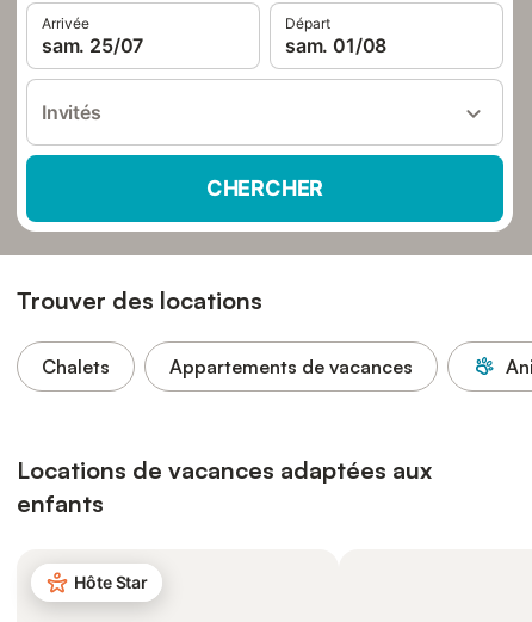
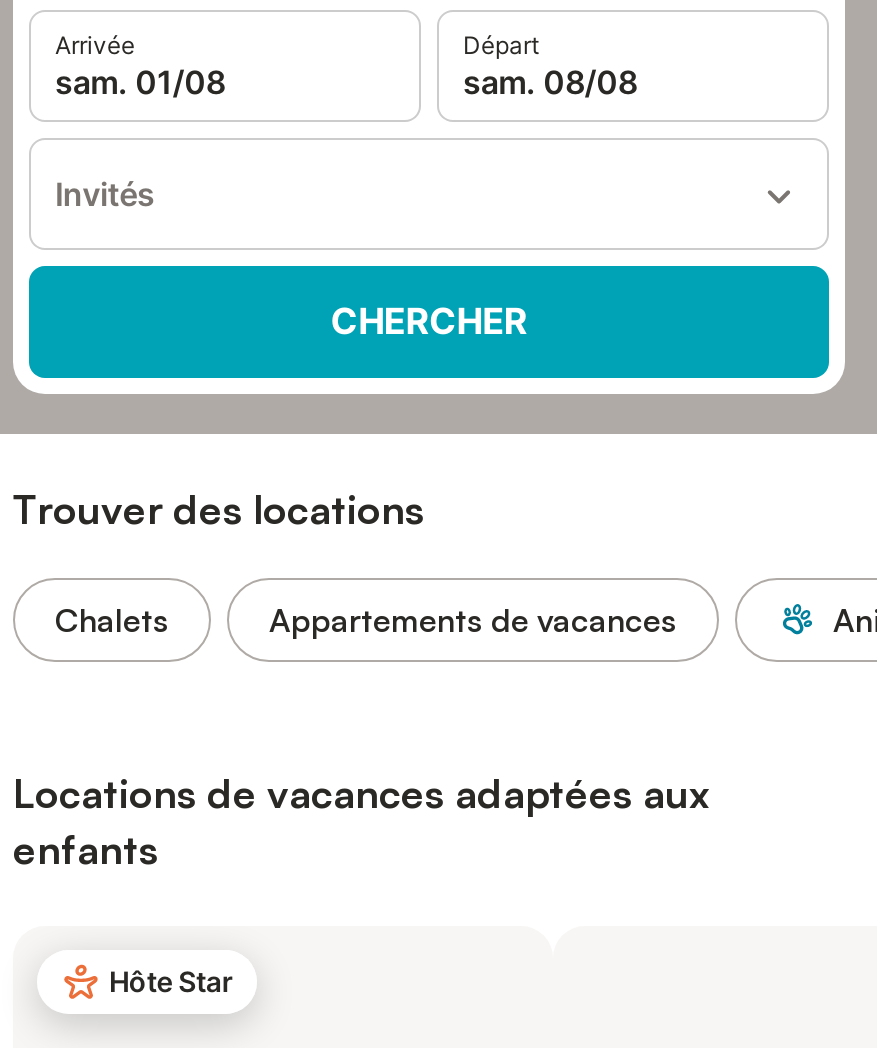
[42,33,143,57] sam. 25/07 -> [55,62,225,102] sam. 01/08
[285,33,387,57] sam. 01/08 -> [463,62,637,102] sam. 08/08

